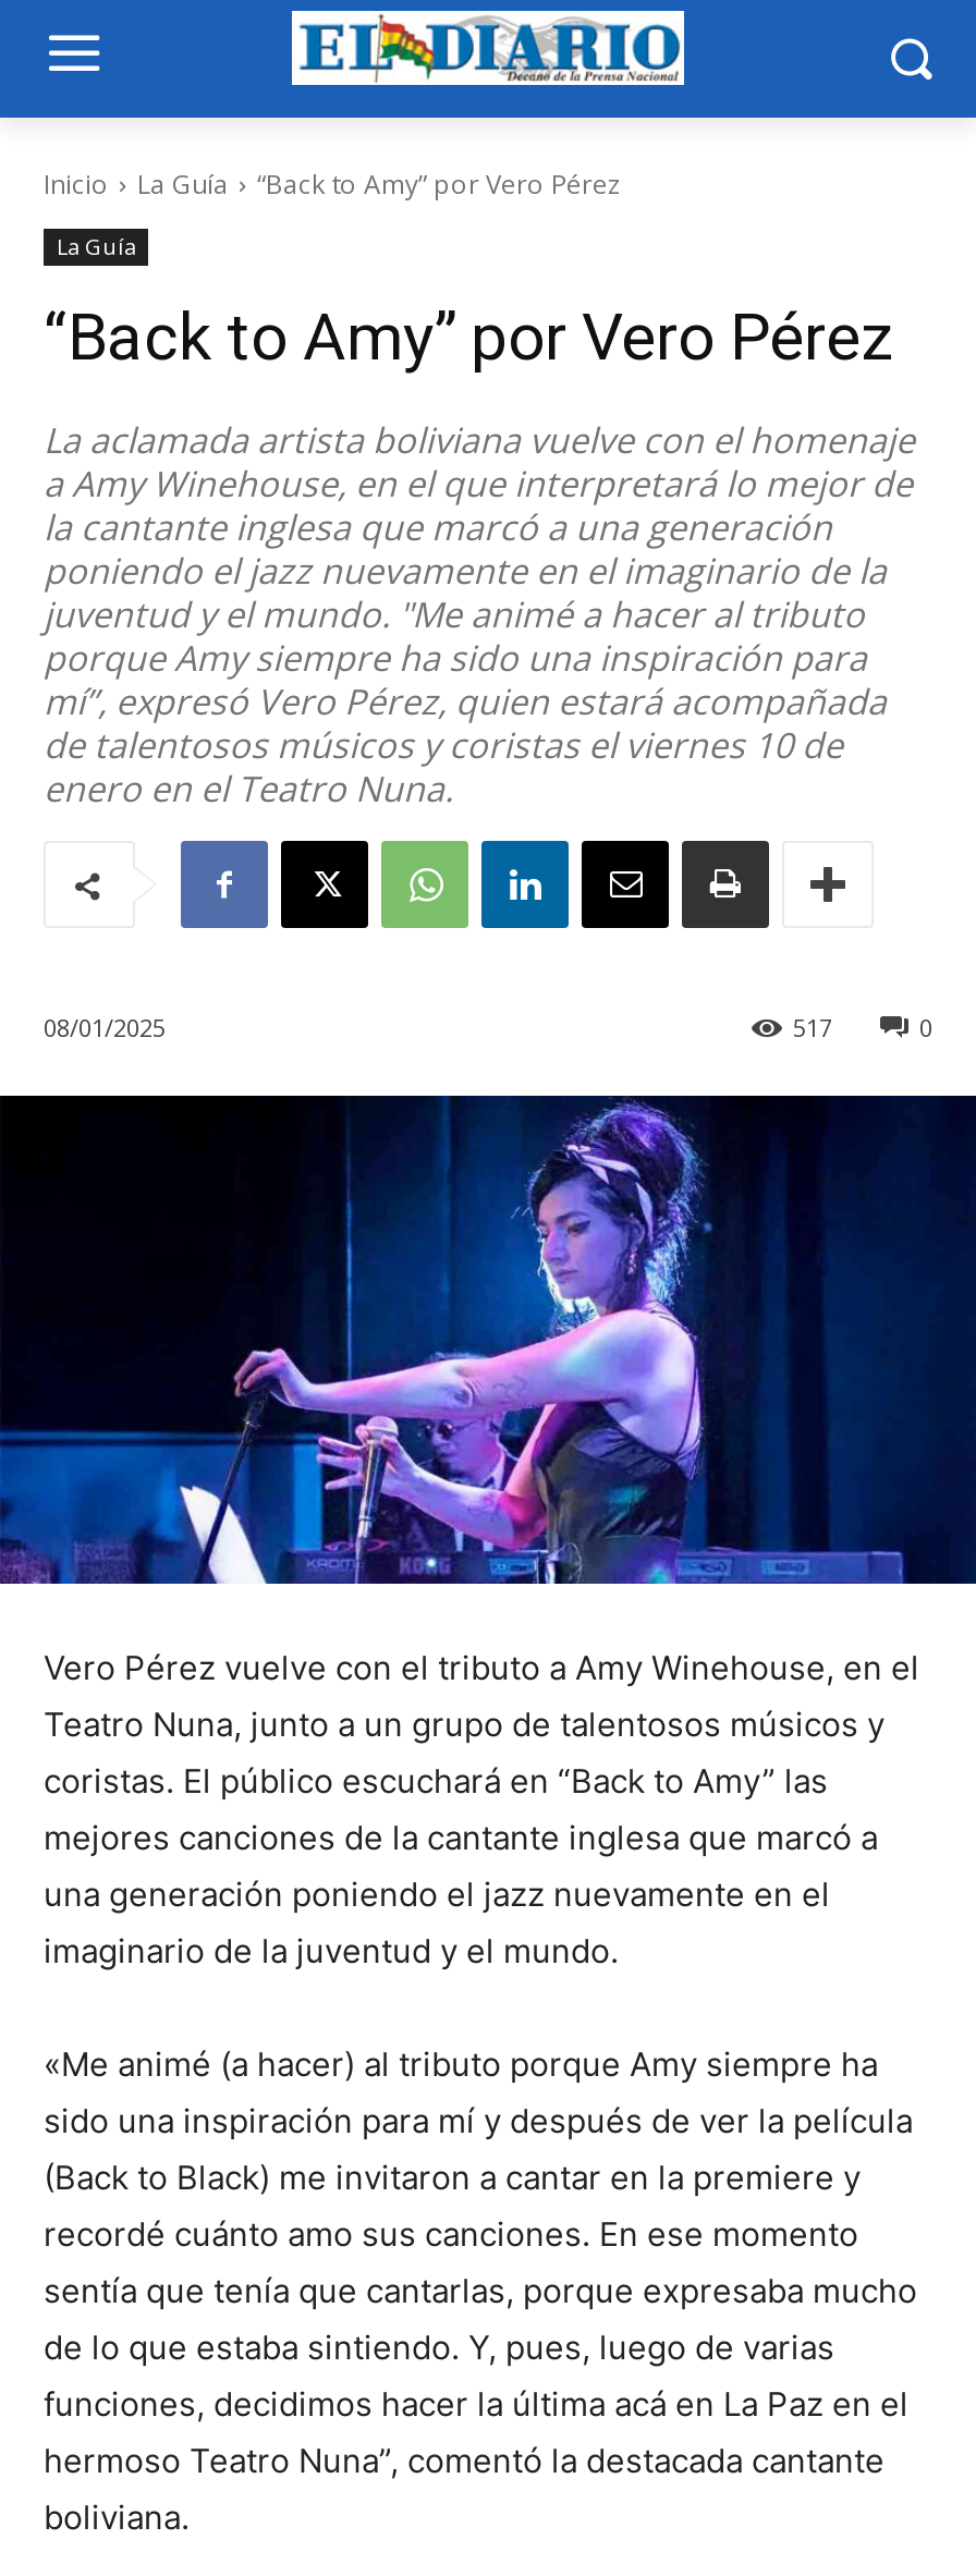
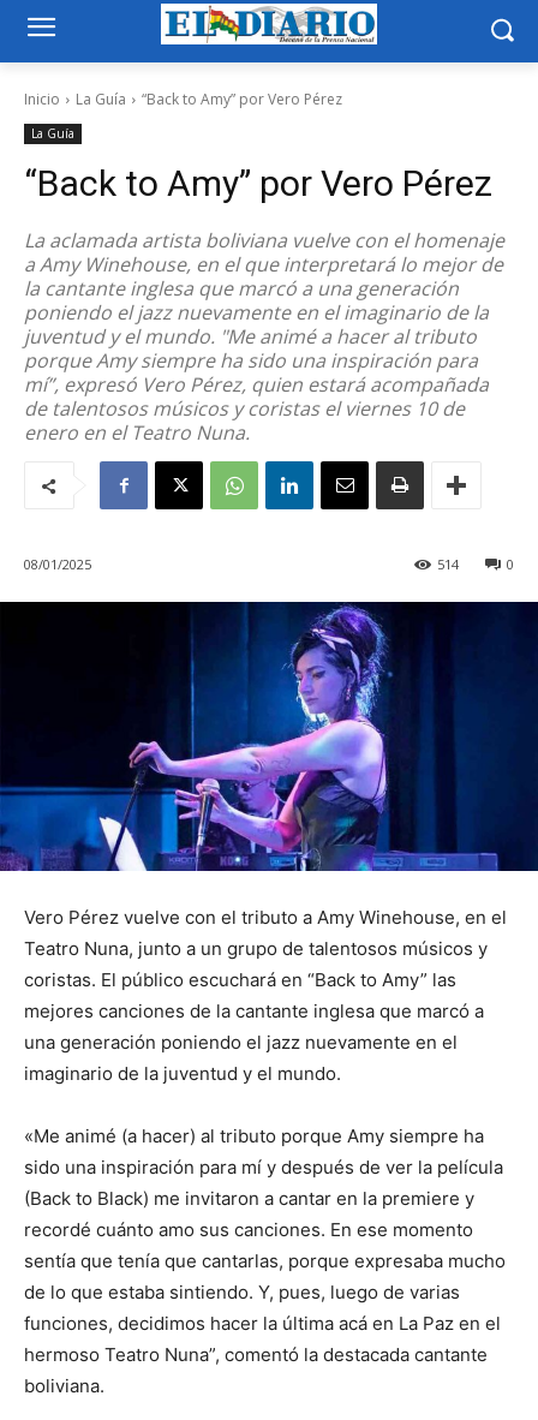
[793,1011,832,1044] 517 -> [437,555,459,573] 514

